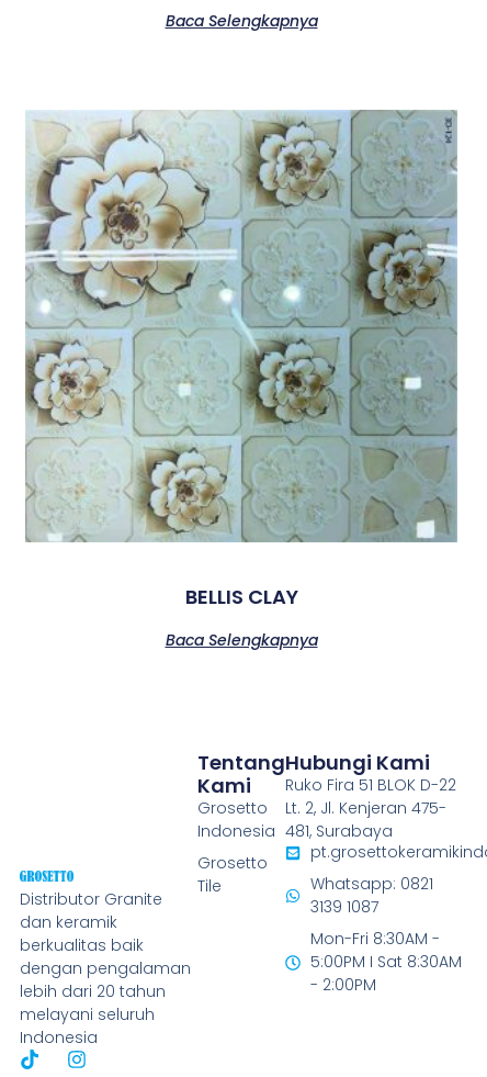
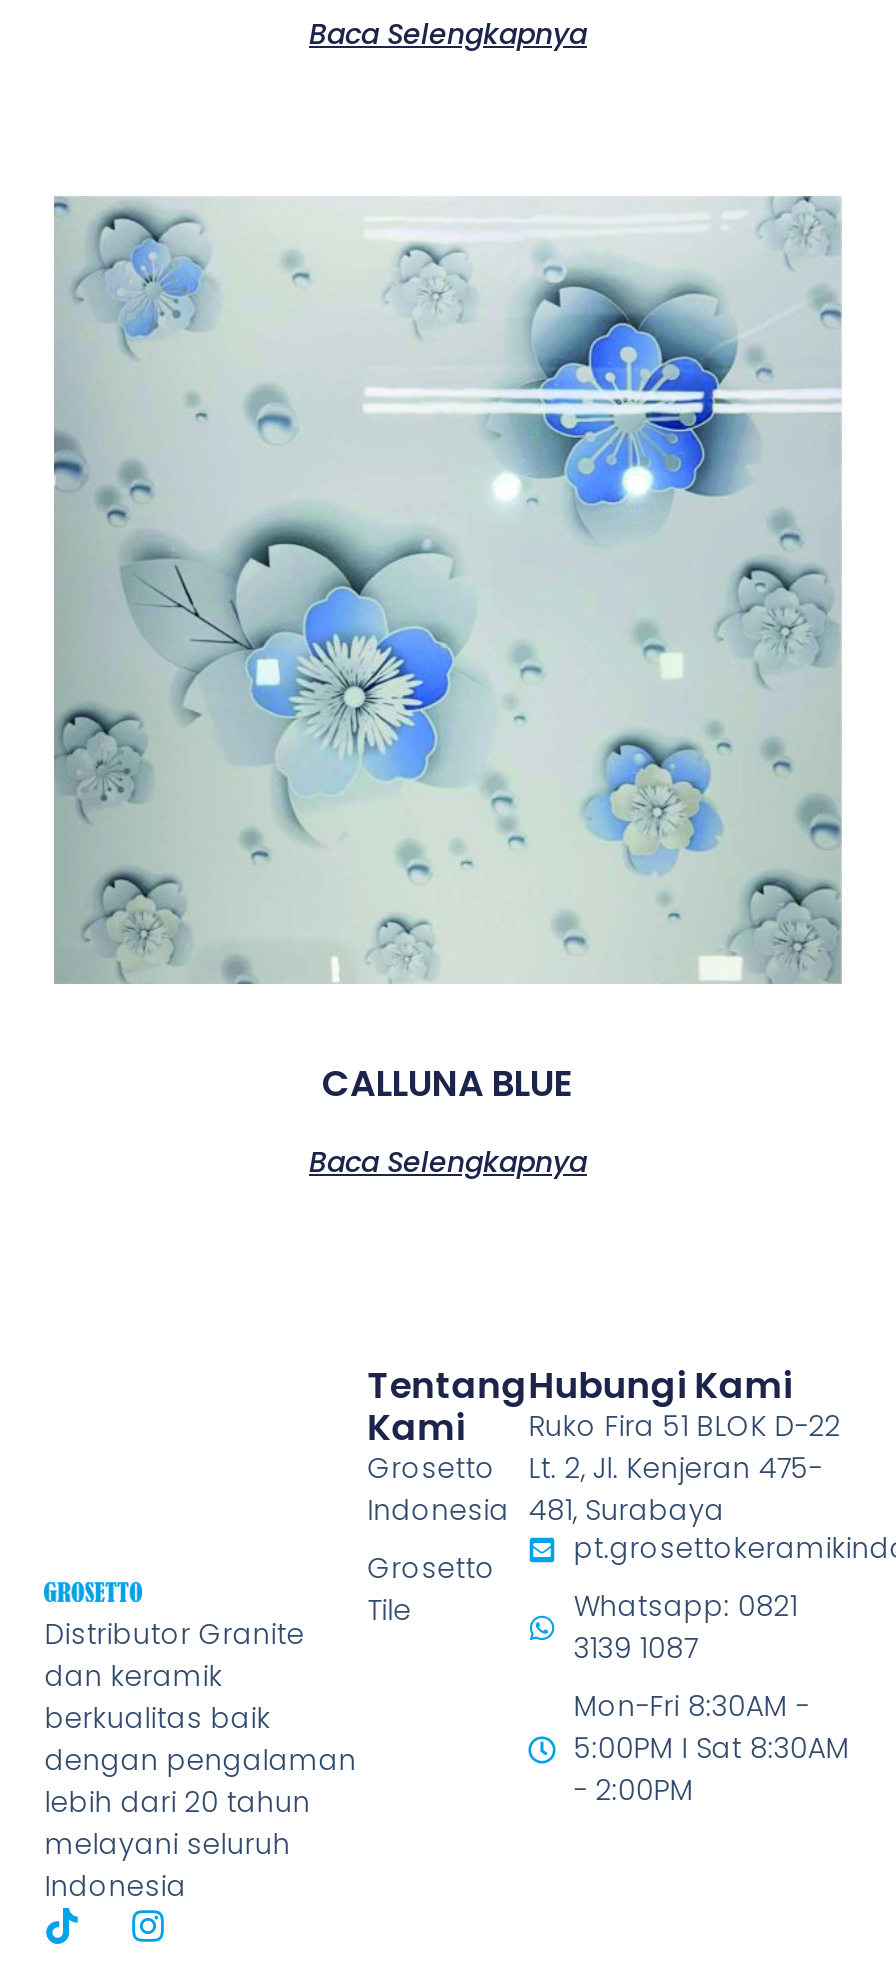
[25,110,457,611] [image] | BELLIS CLAY -> [52,196,842,1109] [image] | CALLUNA BLUE

